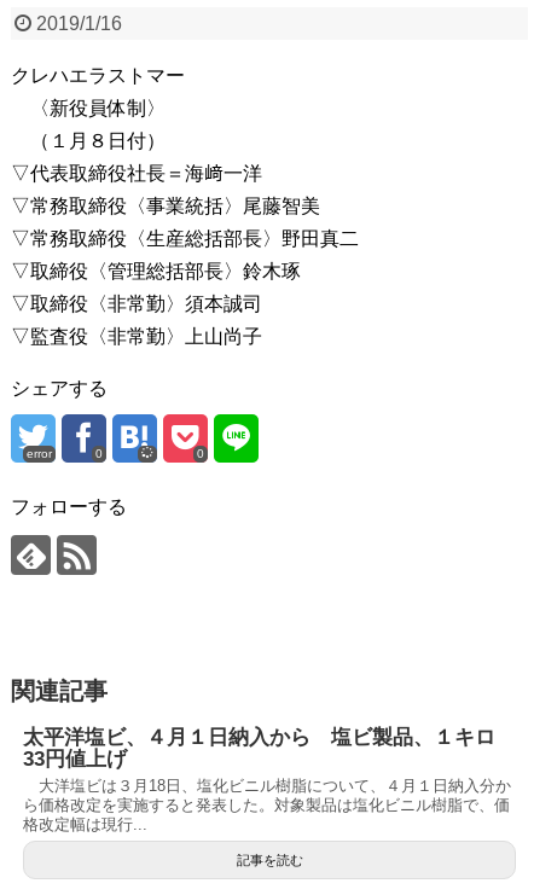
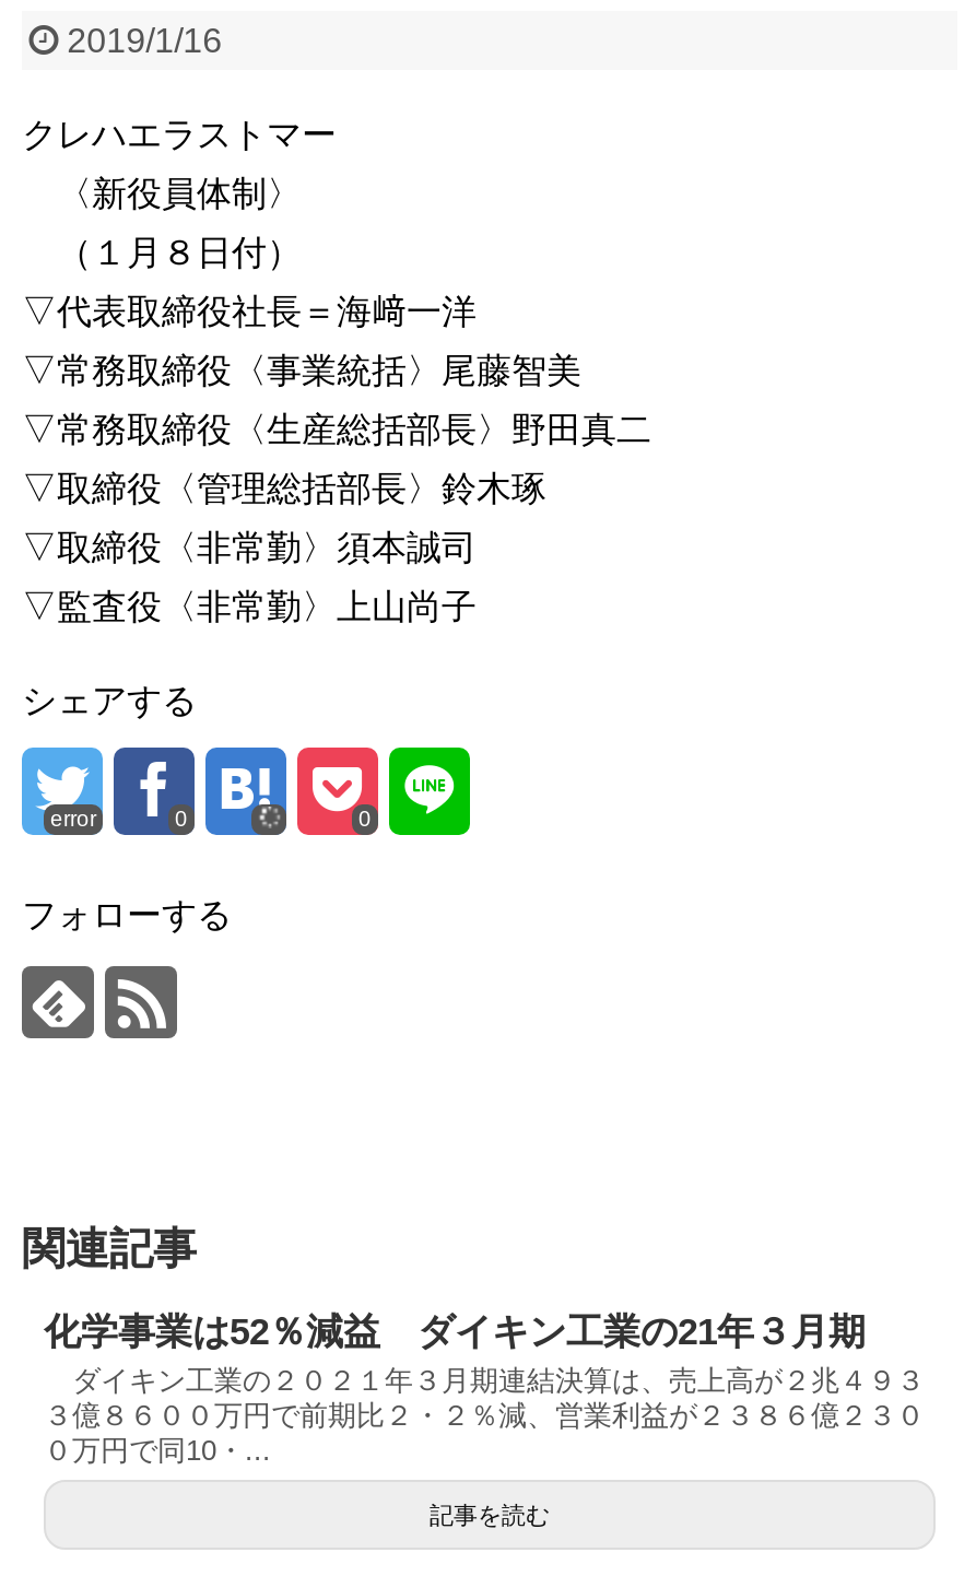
[23,726,511,833] 太平洋塩ビ、４月１日納入から 塩ビ製品、１キロ | 33円値上げ | 大洋塩ビは３月18日、塩化ビニル樹脂について、４月１日納入分か | ら価格改定を実施すると発表した。対象製品は塩化ビニル樹脂で、価 | 格改定幅は現行... -> [44,1312,925,1467] 化学事業は52％減益 ダイキン工業の21年３月期 | ダイキン工業の２０２１年３月期連結決算は、売上高が２兆４９３ | ３億８６００万円で前期比２・２％減、営業利益が２３８６億２３０ | ０万円で同10・...

